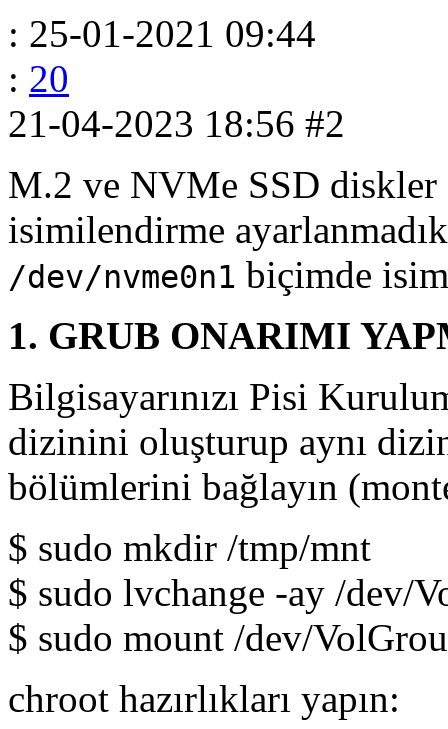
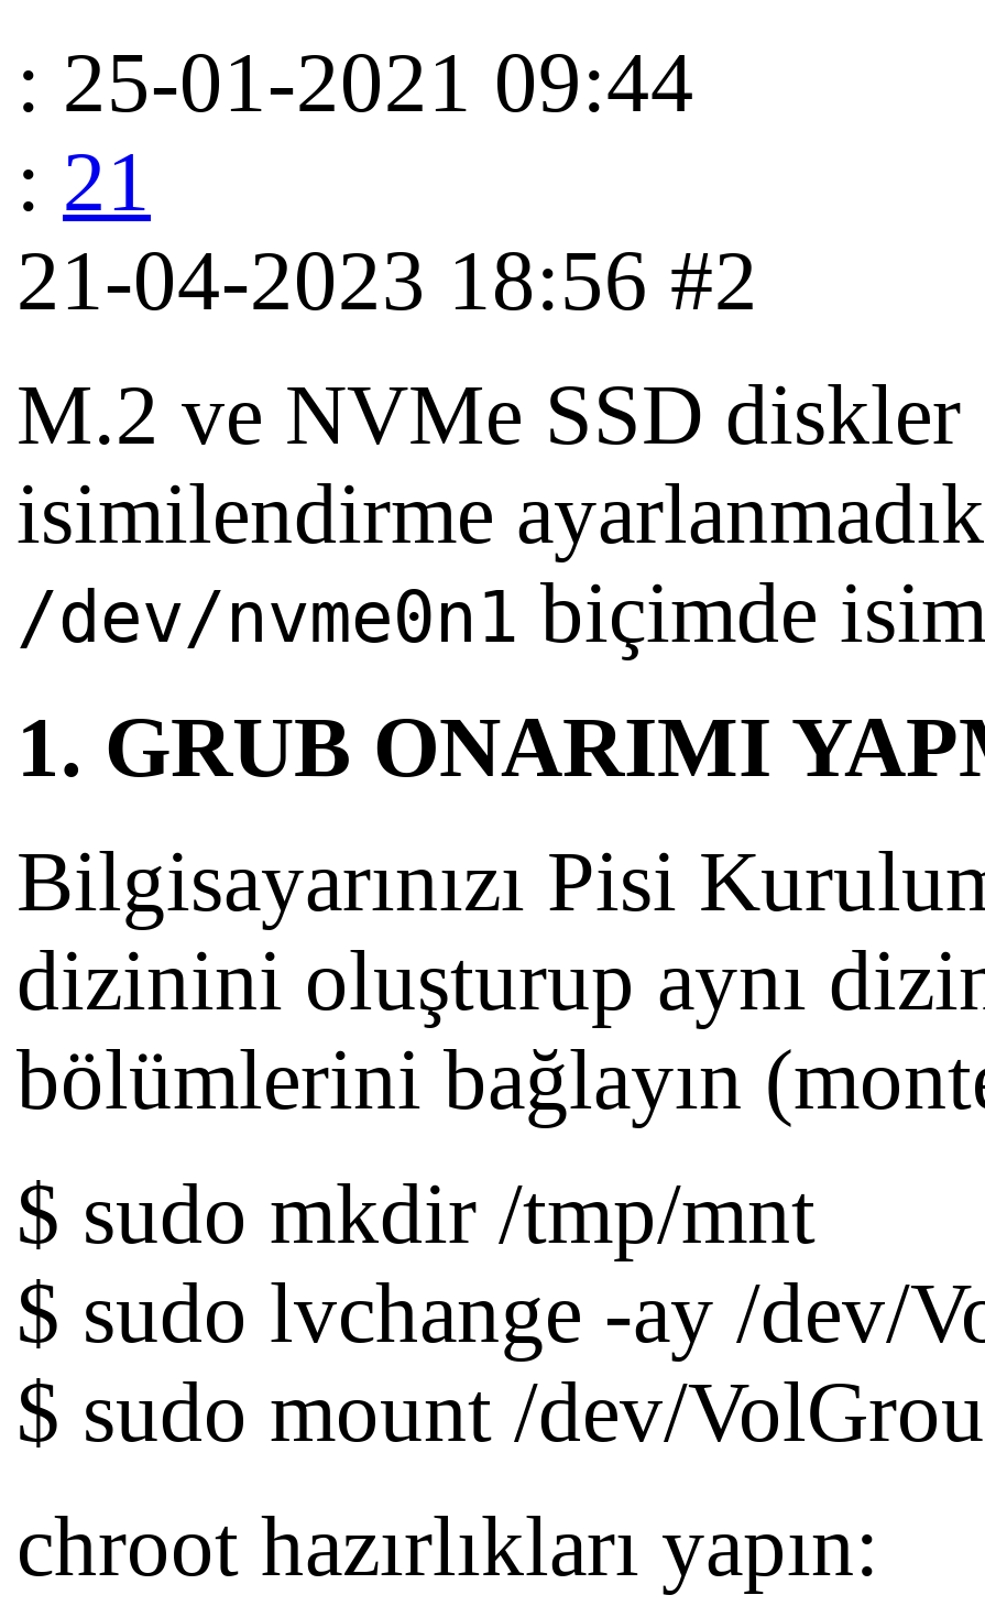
[8,57,69,100] : 20 -> [17,132,151,227] : 21

